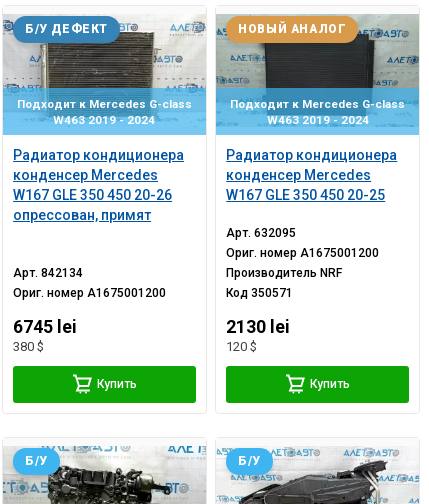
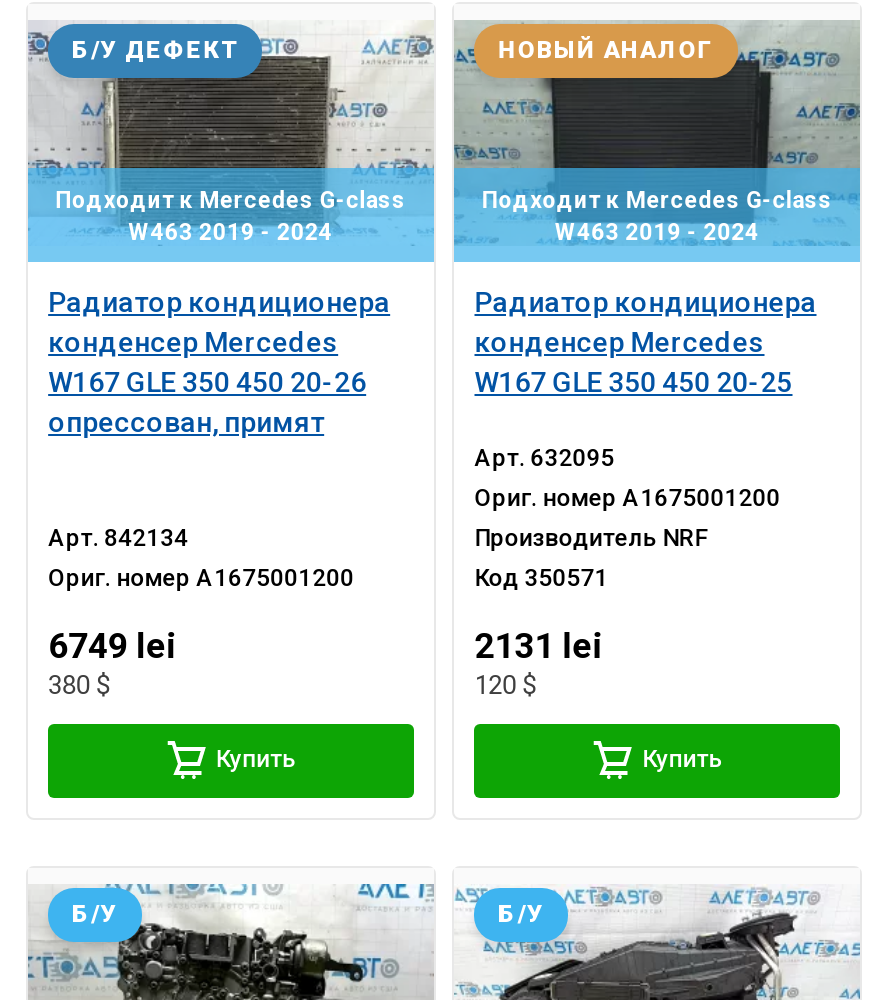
[13,317,77,337] 6745 lei -> [48,627,176,667] 6749 lei
[226,317,290,337] 2130 lei -> [474,627,602,667] 2131 lei

